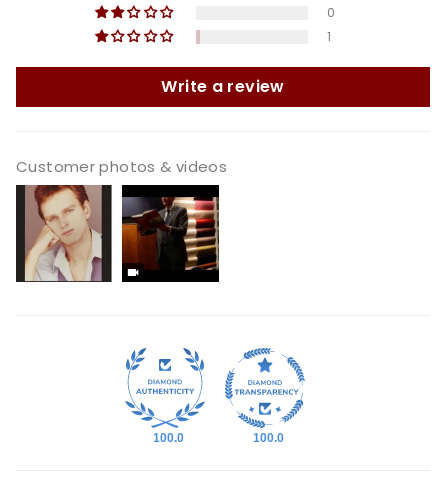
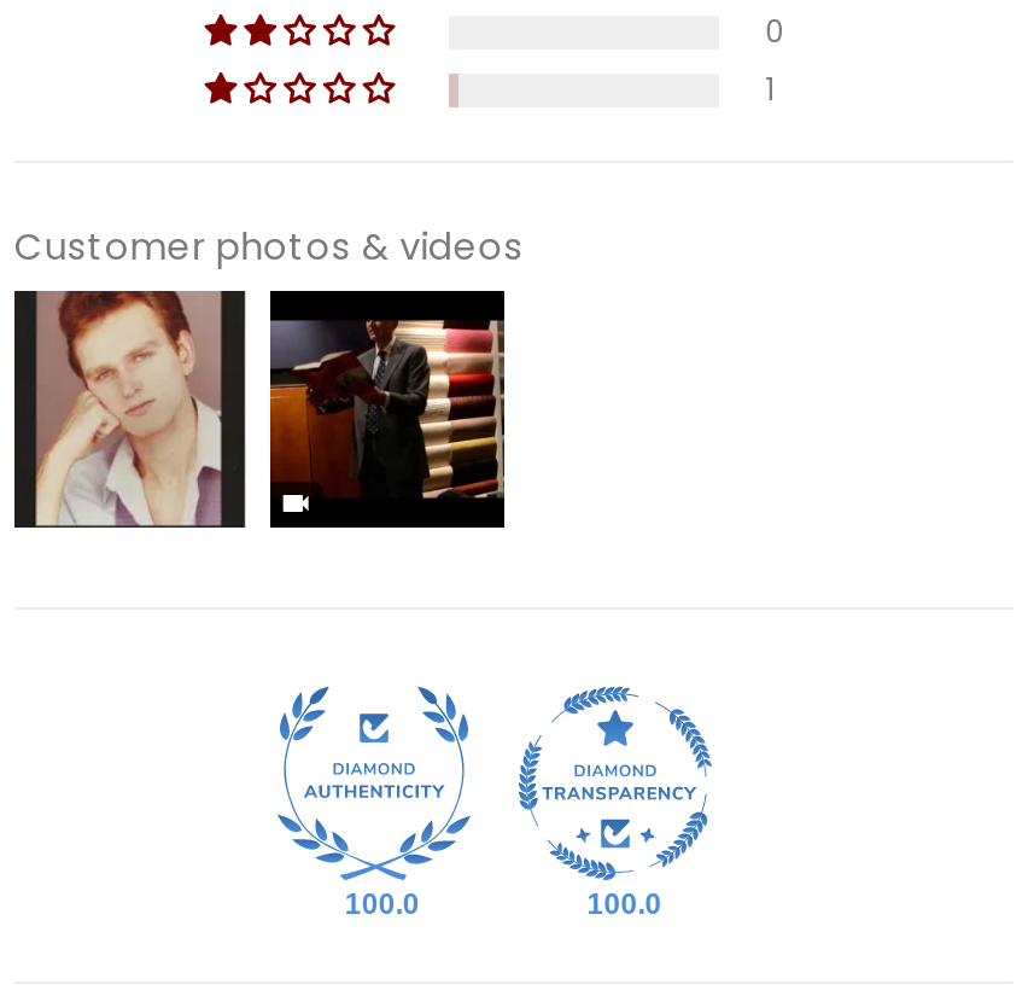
[161,74,285,97] Write a review -> none

